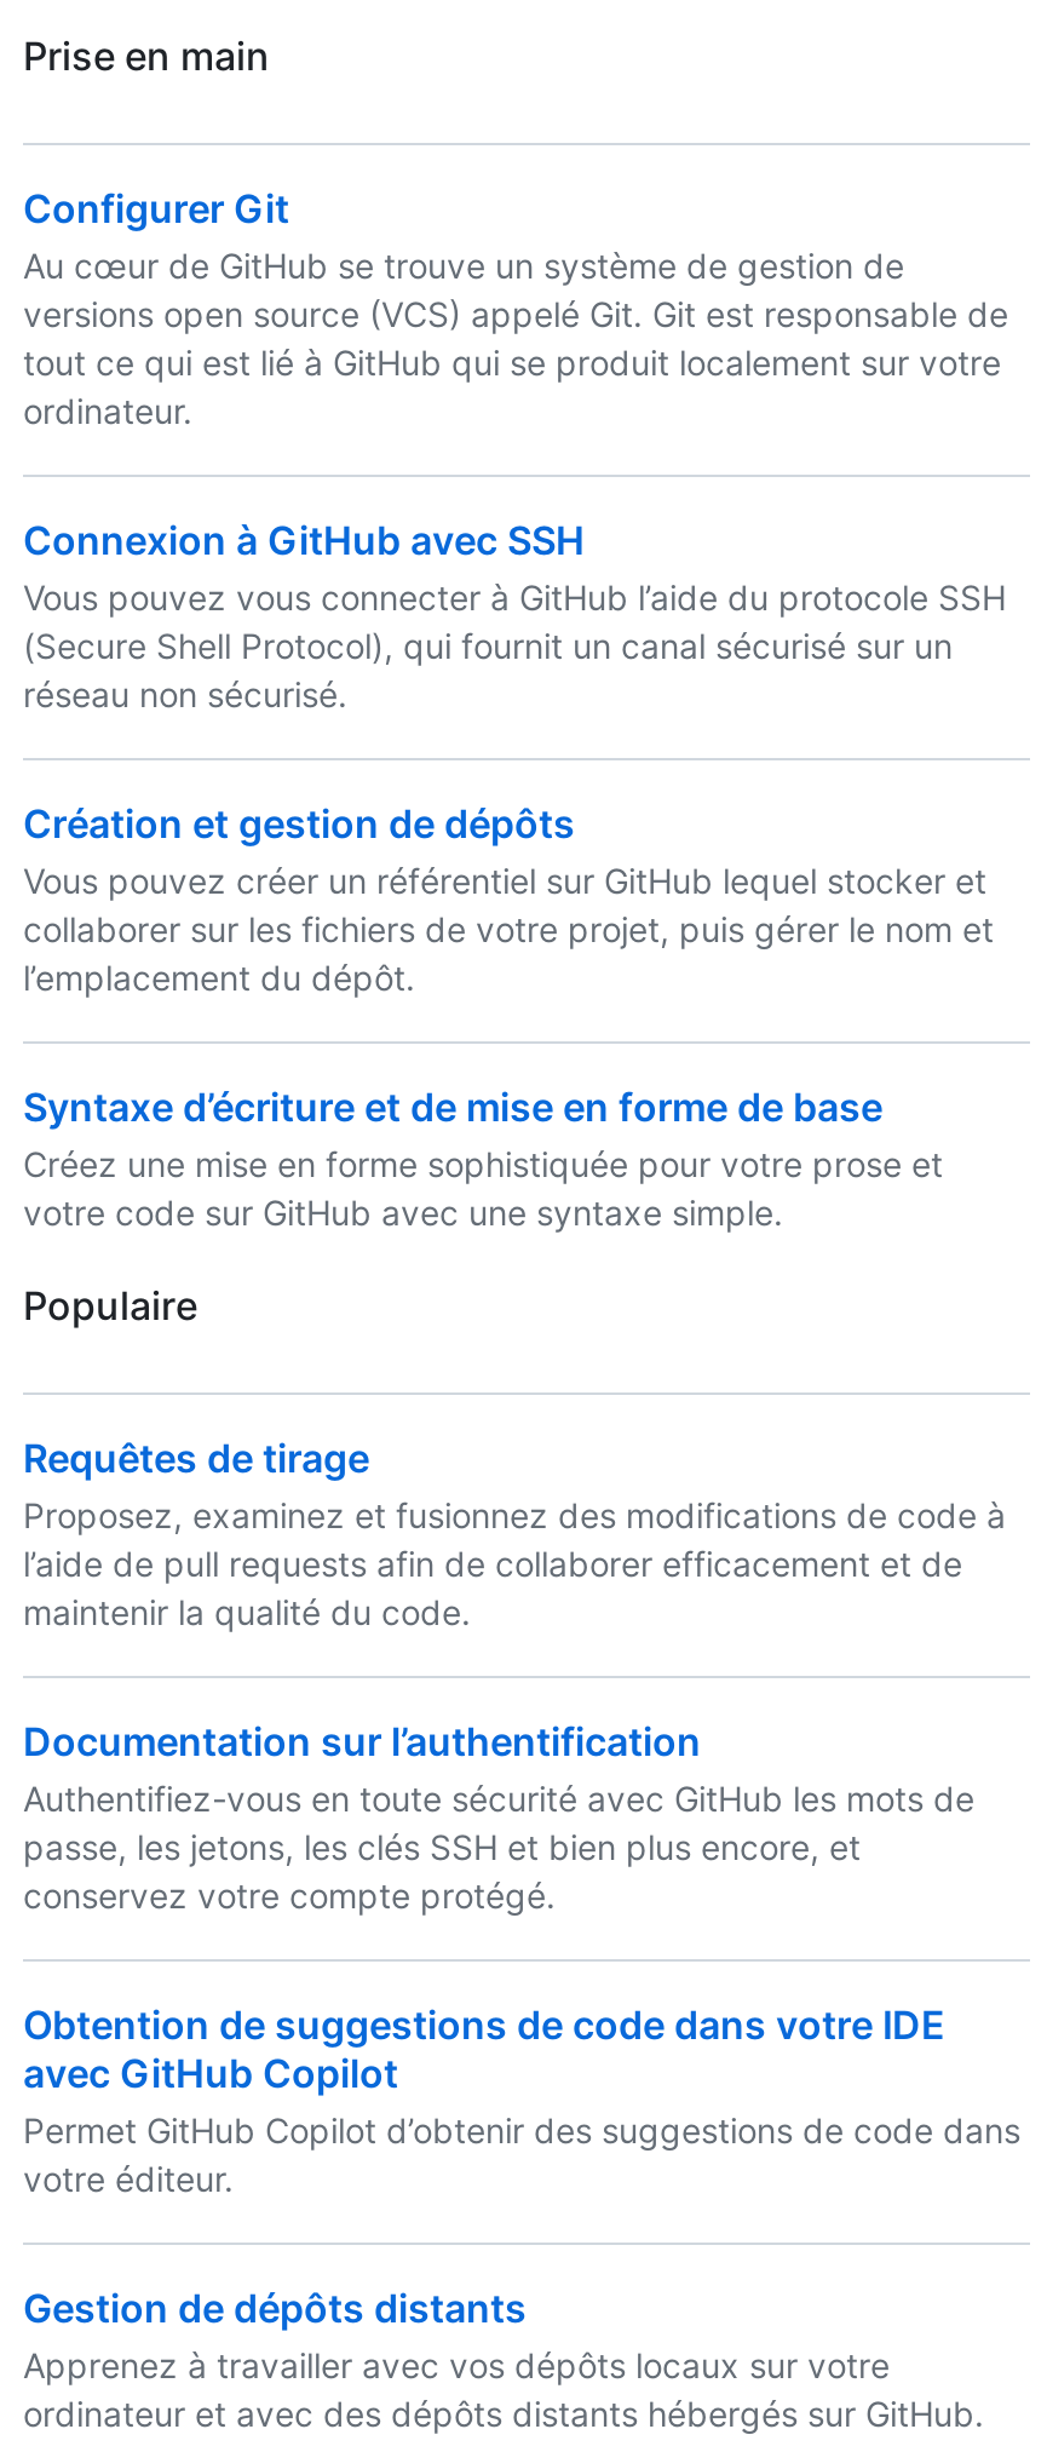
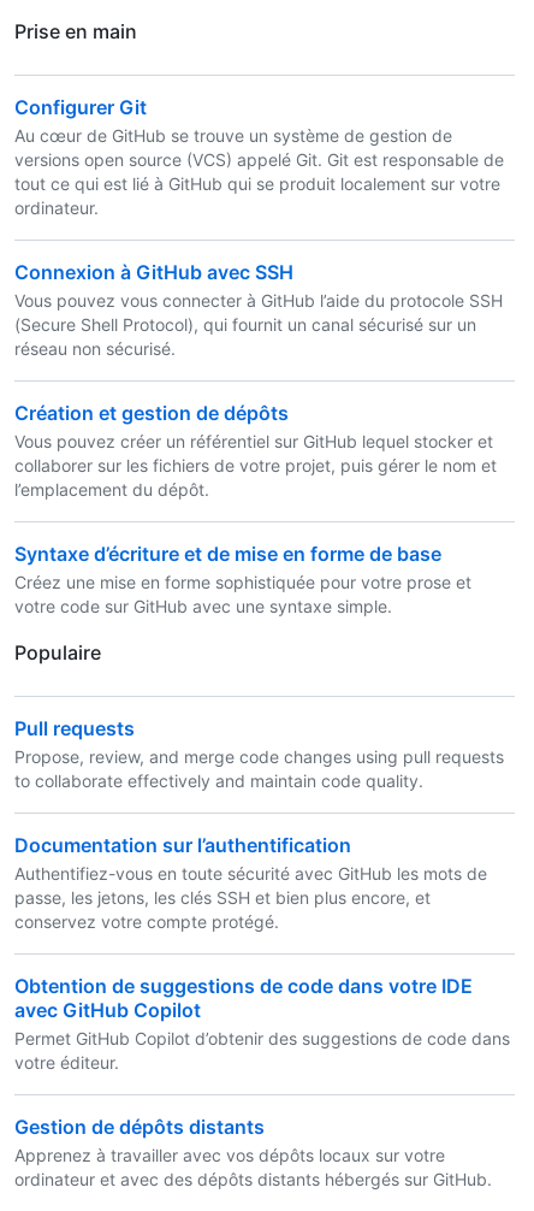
[23,1434,1006,1632] Requêtes de tirage | Proposez, examinez et fusionnez des modifications de code à | l’aide de pull requests afin de collaborer efficacement et de | maintenir la qualité du code. -> [14,716,504,791] Pull requests | Propose, review, and merge code changes using pull requests | to collaborate effectively and maintain code quality.

